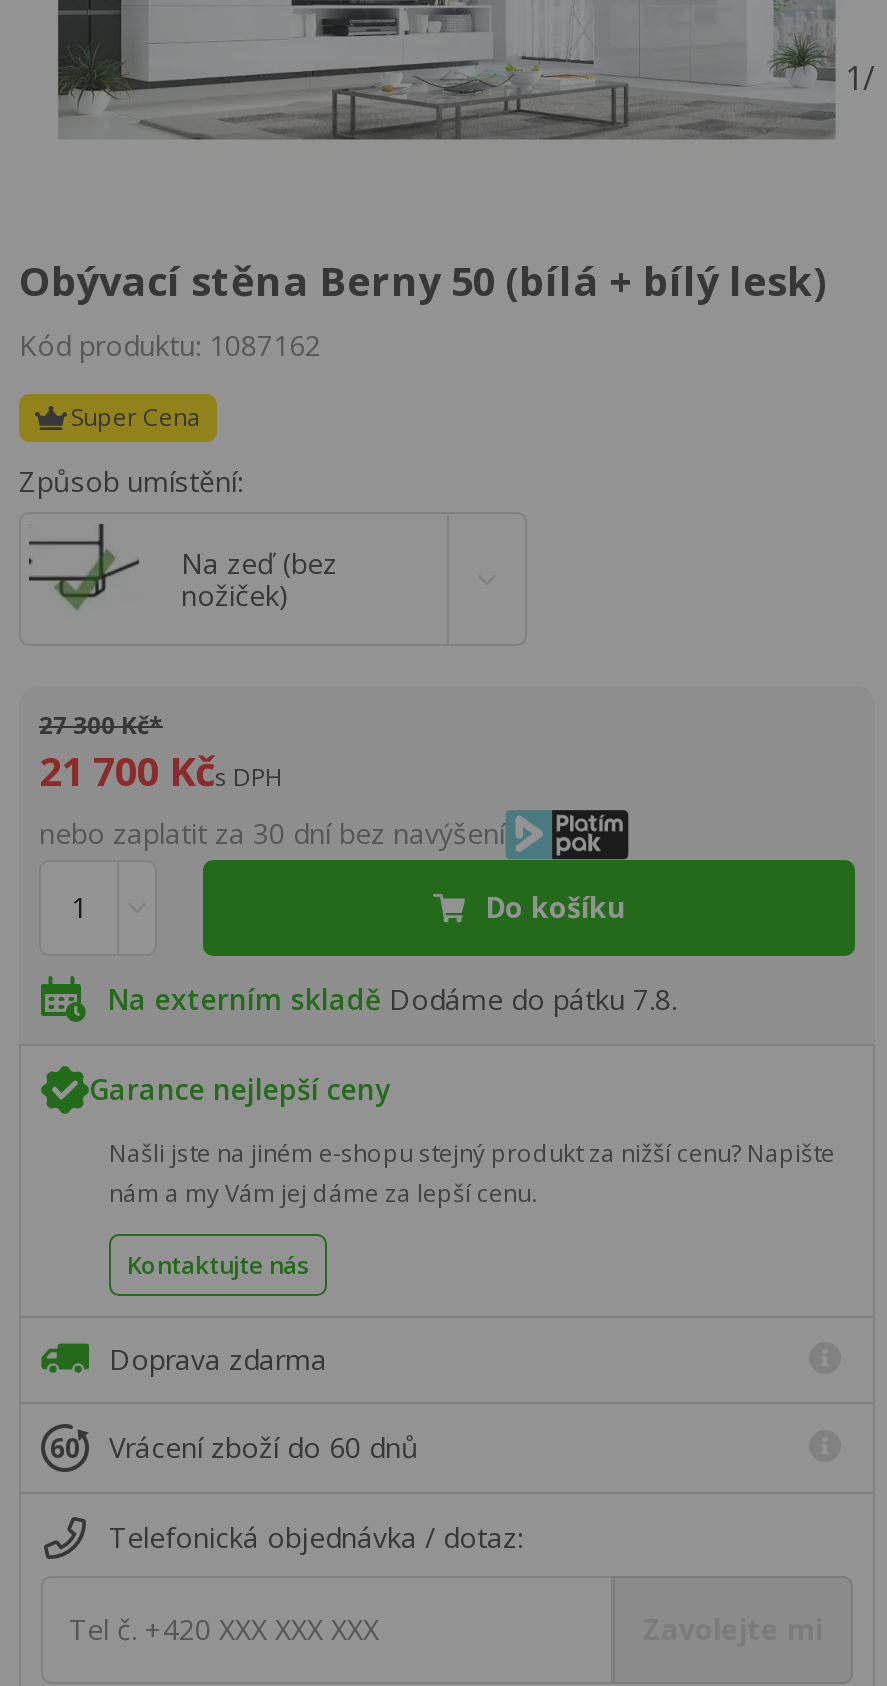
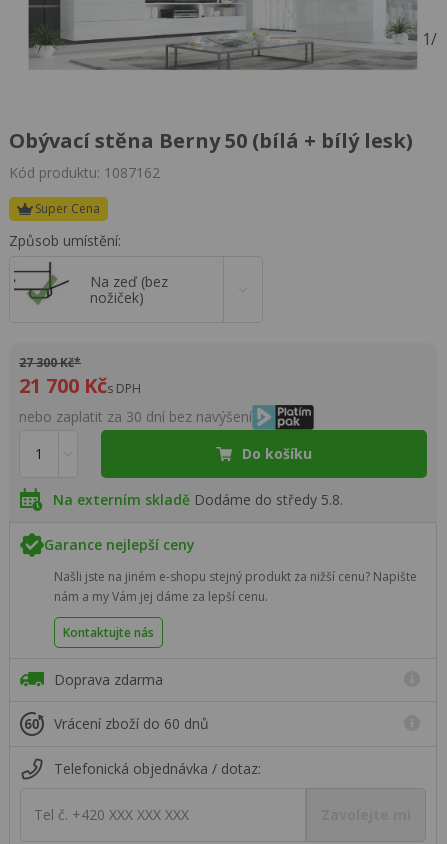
[107,979,677,1017] Na externím skladě Dodáme do pátku 7.8. -> [53,490,343,509] Na externím skladě Dodáme do středy 5.8.

